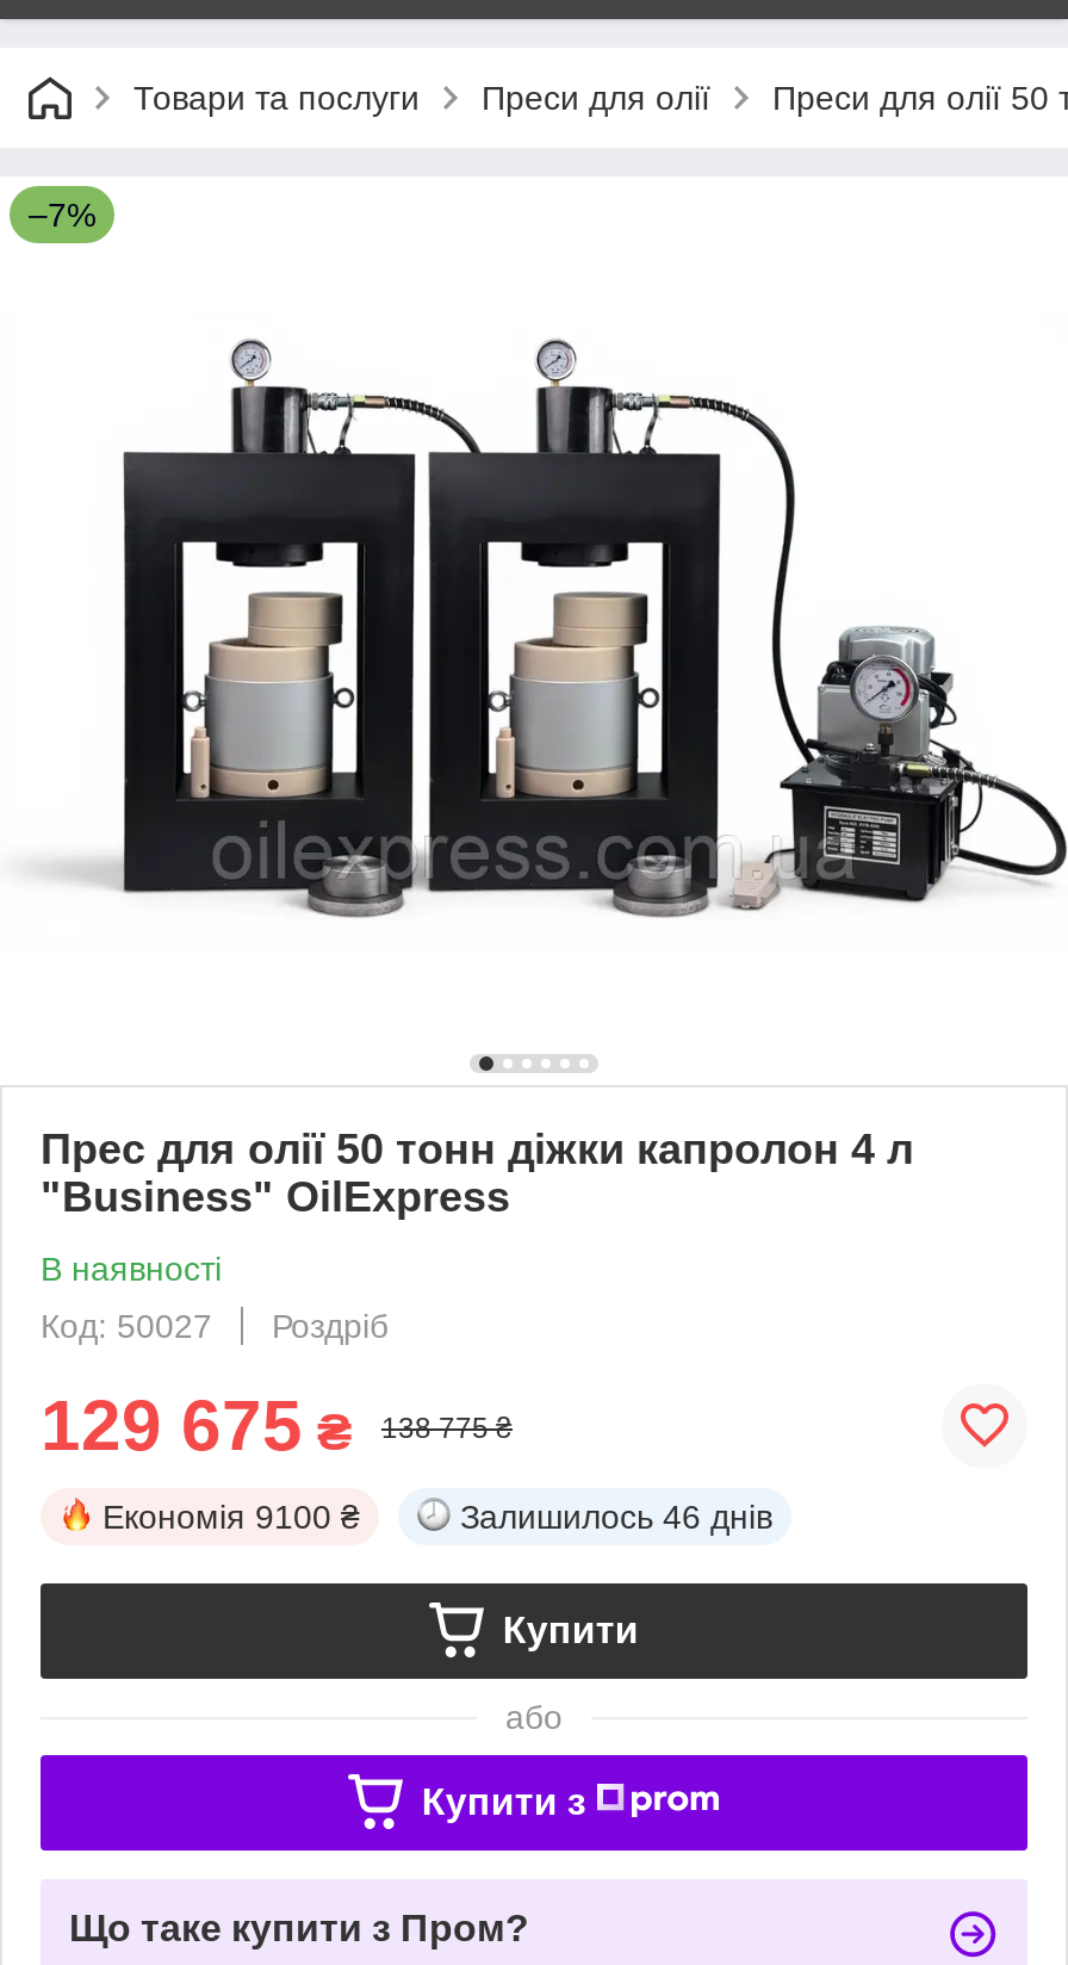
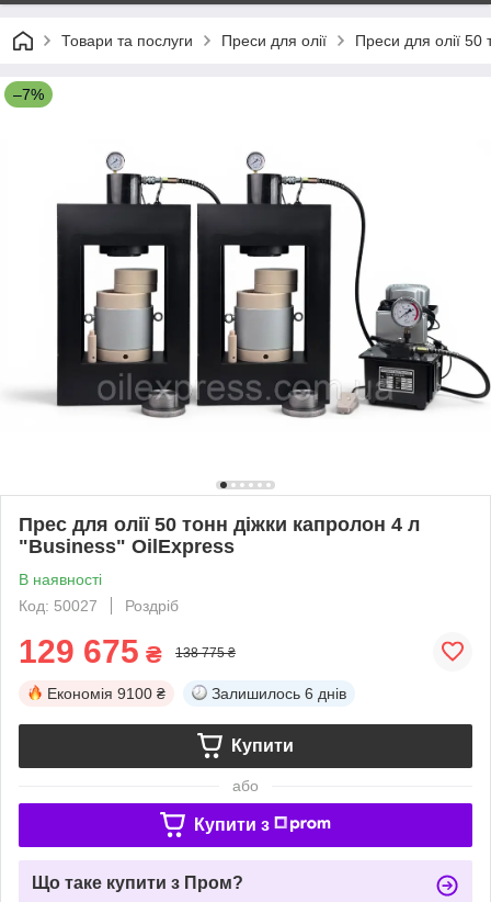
[460,1497,772,1535] Залишилось 46 днів -> [212,685,346,702] Залишилось 6 днів

